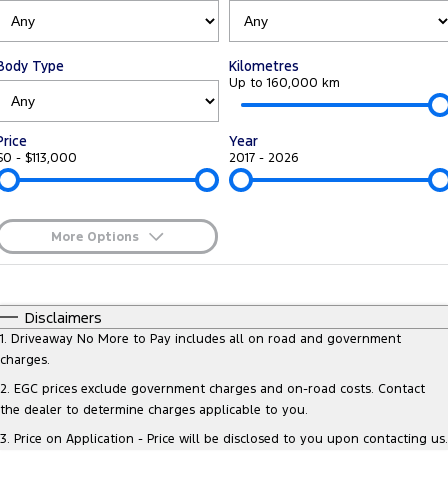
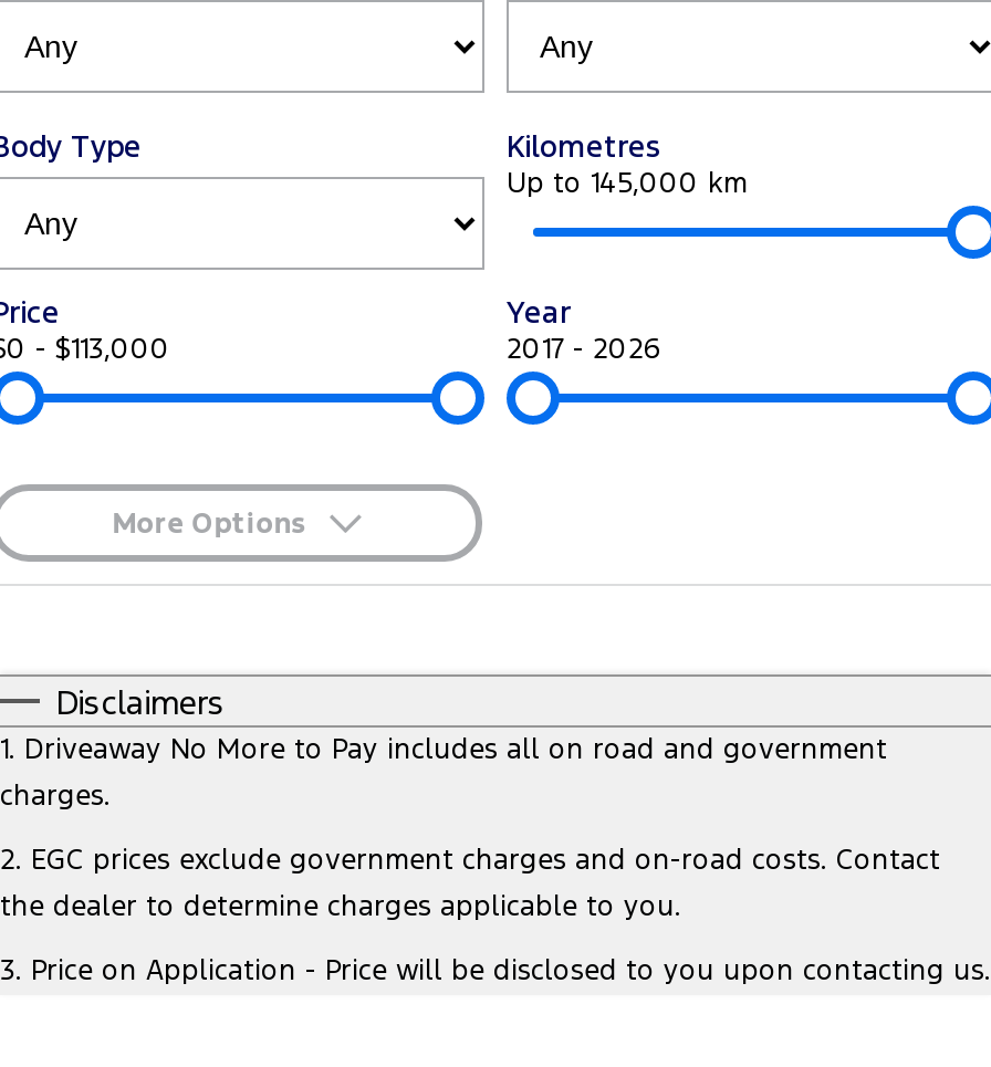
[229,75,340,91] Up to 160,000 km -> [507,166,748,202] Up to 145,000 km

